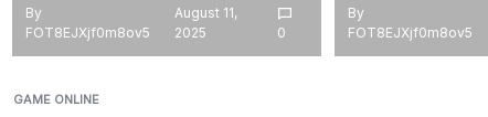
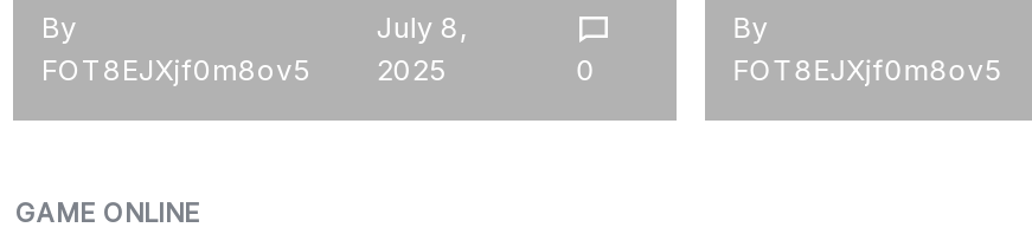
[174,4,237,21] August 11, -> [376,9,466,45] July 8,

